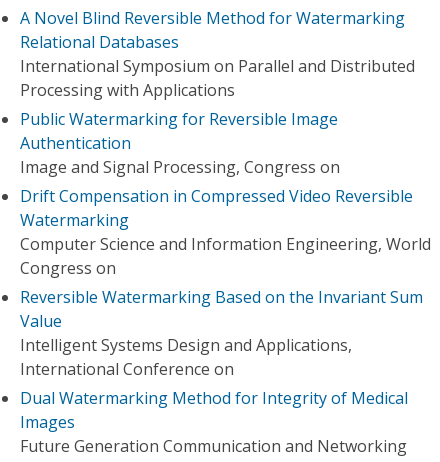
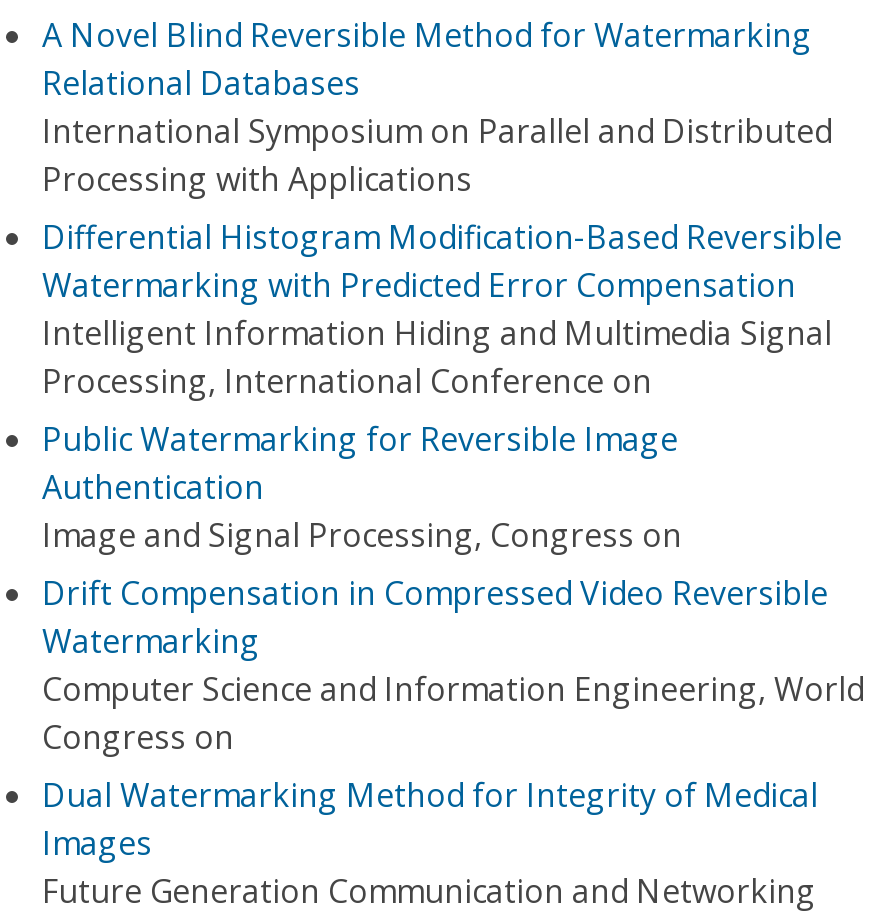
none -> [42,215,842,403] Differential Histogram Modification-Based Reversible | Watermarking with Predicted Error Compensation | Intelligent Information Hiding and Multimedia Signal | Processing, International Conference on
moved [20,108,431,279] -> [42,417,864,759]: Public Watermarking for Reversible Image | Authentication | Image and Signal Processing, Congress on | Drift Compensation in Compressed Video Reversible | Watermarking | Computer Science and Information Engineering, World | Congress on
[20,286,423,380] Reversible Watermarking Based on the Invariant Sum | Value | Intelligent Systems Design and Applications, | International Conference on -> none

